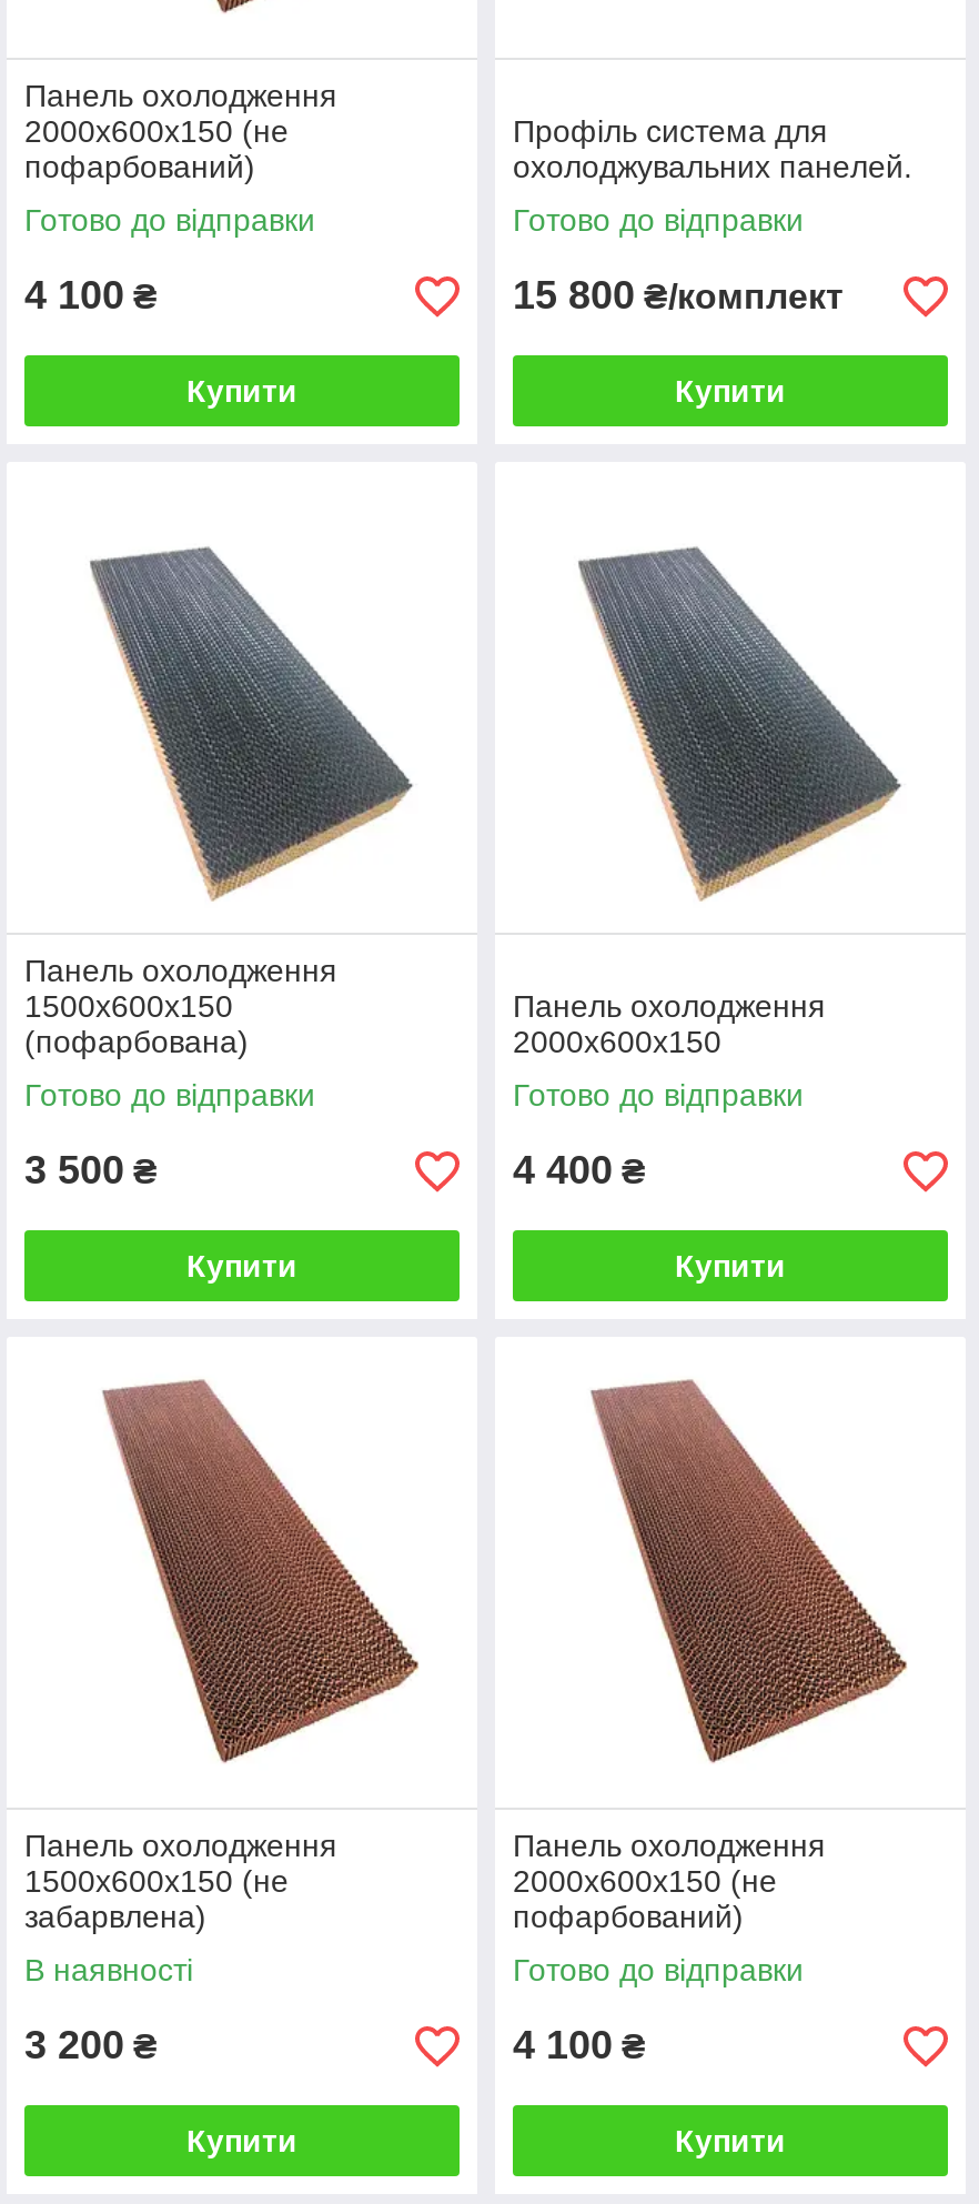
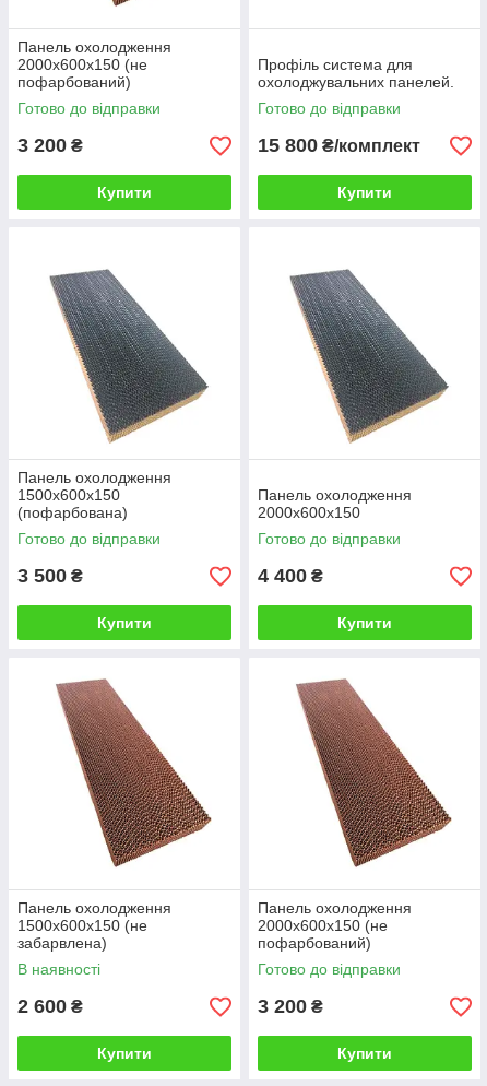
[24,274,158,318] 4 100 ₴ -> [17,135,83,156] 3 200 ₴
[24,2023,158,2068] 3 200 ₴ -> [17,996,83,1017] 2 600 ₴
[513,2023,646,2068] 4 100 ₴ -> [258,996,323,1017] 3 200 ₴

